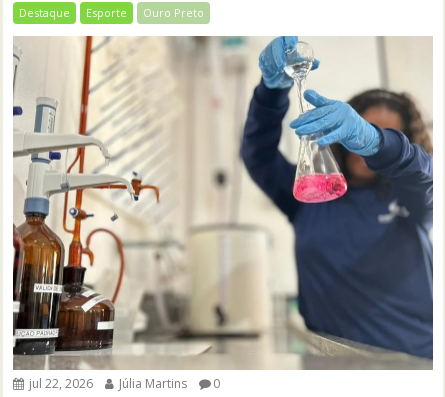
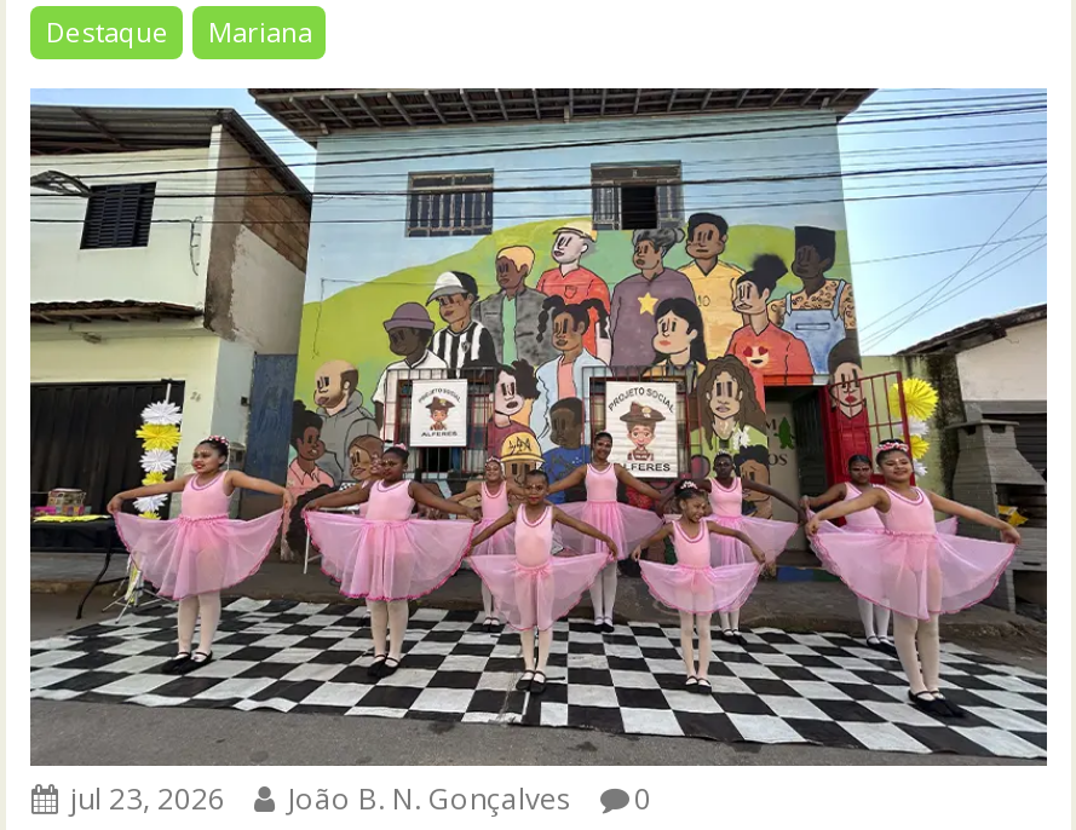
[86,5,204,20] Esporte | Ouro Preto -> [208,13,312,49] Mariana
[12,35,434,392] [image] | jul 22, 2026 | Júlia Martins -> [28,85,1049,819] [image] | jul 23, 2026 | João B. N. Gonçalves

